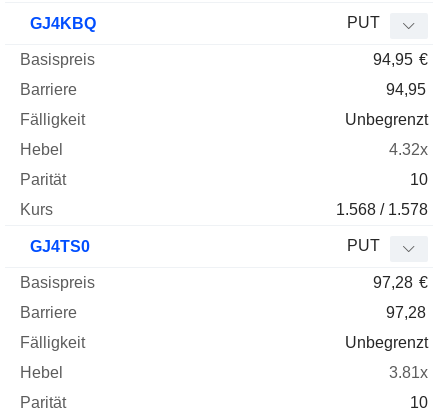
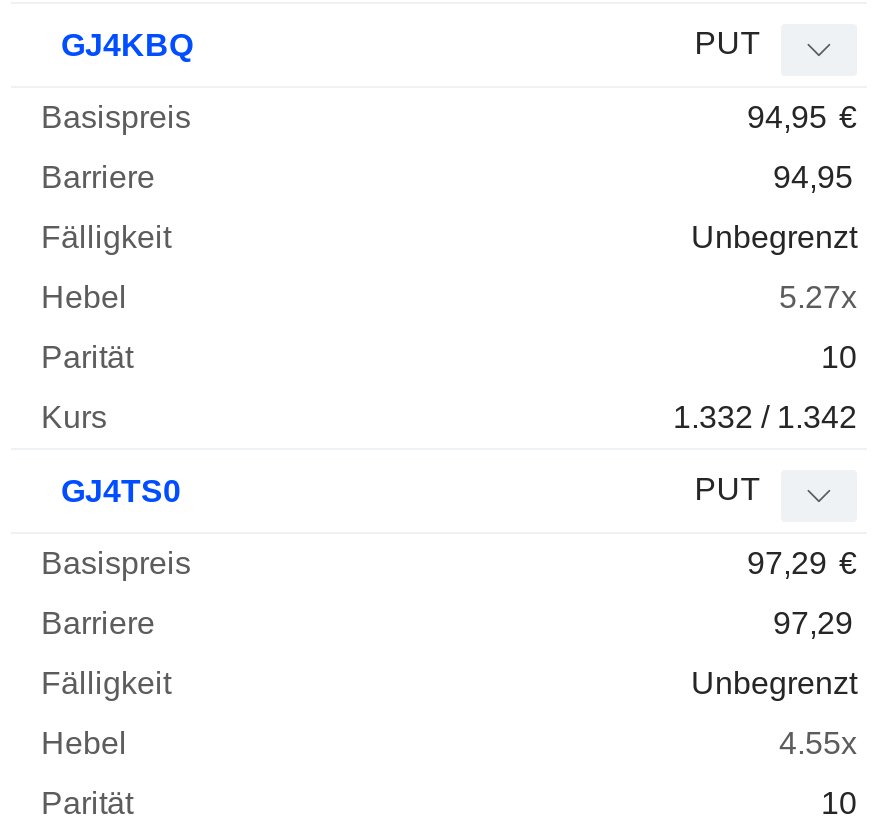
[389,141,428,158] 4.32x -> [779,280,857,314] 5.27x
[336,201,428,218] 1.568 / 1.578 -> [673,400,857,434] 1.332 / 1.342
[373,274,428,291] 97,28 € -> [747,546,857,580] 97,29 €
[386,304,426,321] 97,28 -> [773,606,853,640] 97,29
[389,364,428,381] 3.81x -> [779,726,857,760] 4.55x

